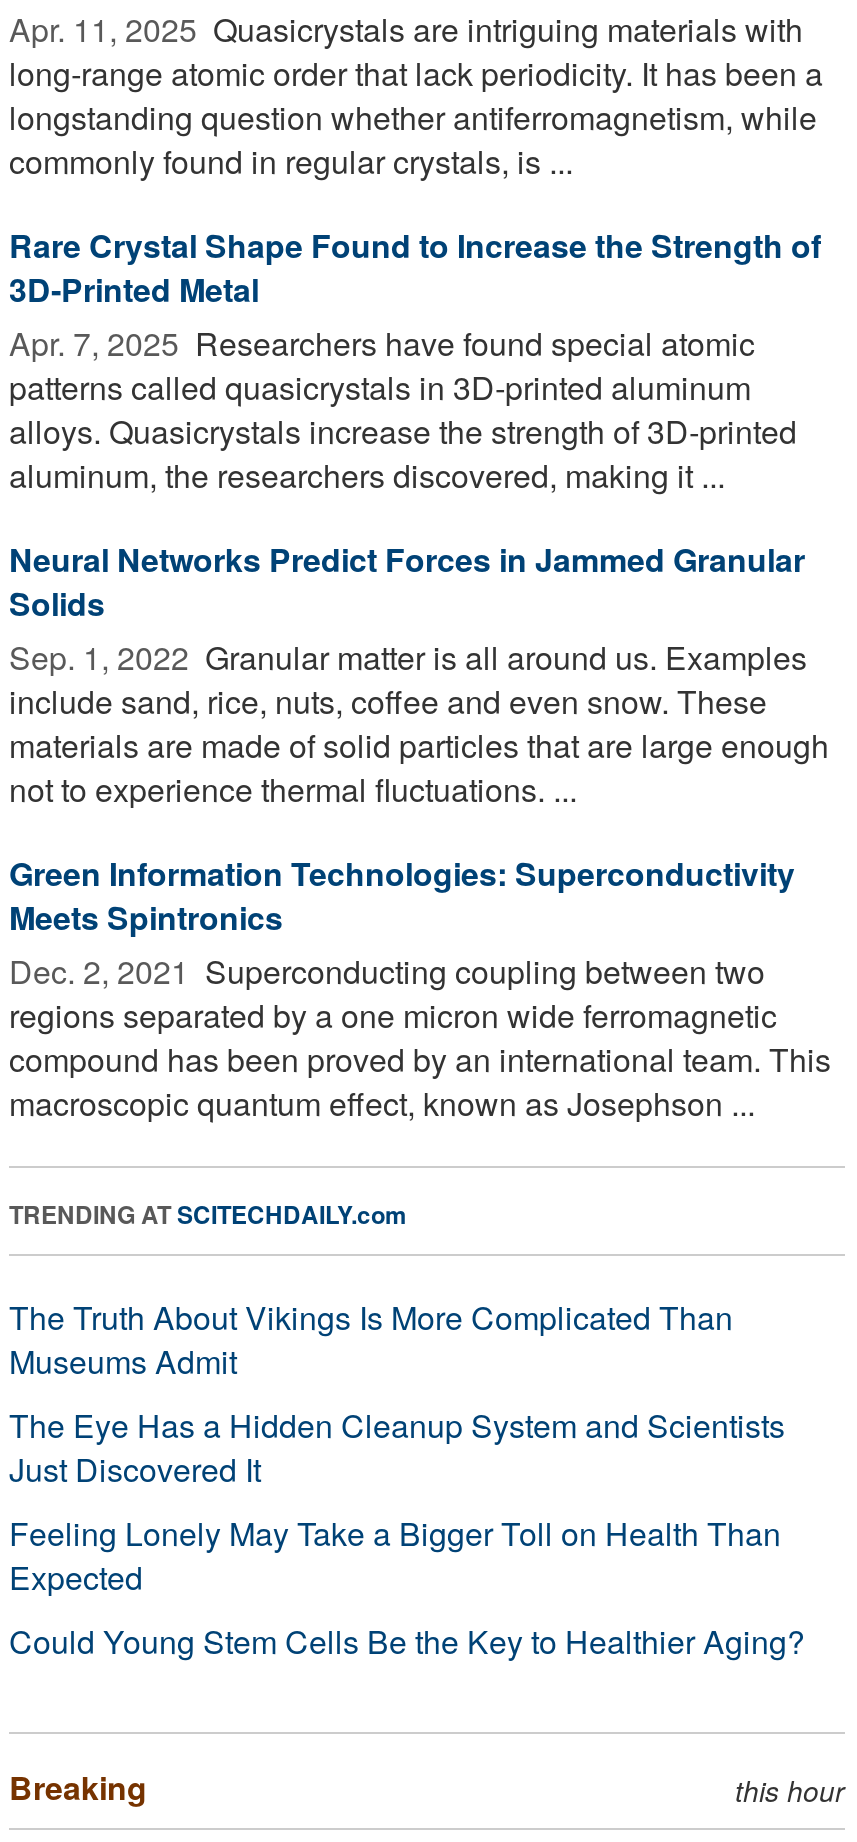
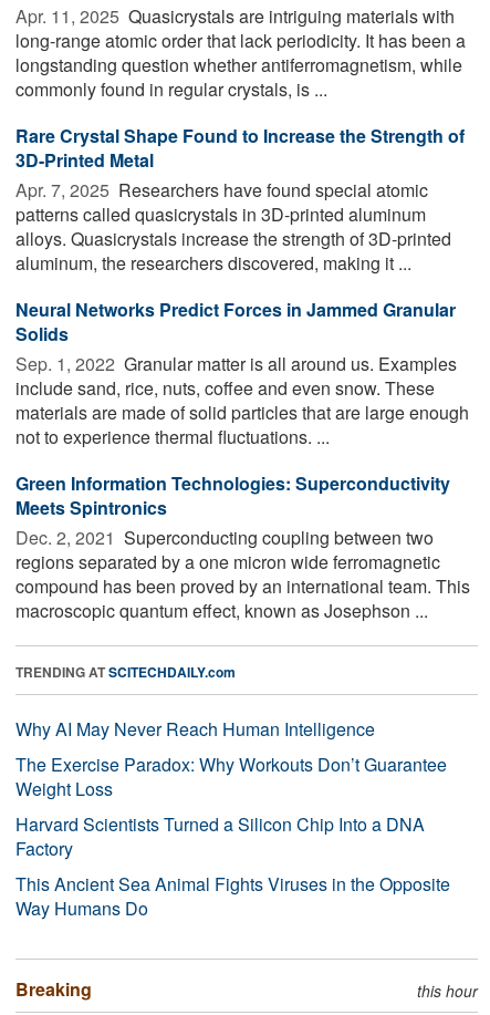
[9,1294,805,1664] The Truth About Vikings Is More Complicated Than | Museums Admit | The Eye Has a Hidden Cleanup System and Scientists | Just Discovered It | Feeling Lonely May Take a Bigger Toll on Health Than | Expected | Could Young Stem Cells Be the Key to Healthier Aging? -> [15,716,450,921] Why AI May Never Reach Human Intelligence | The Exercise Paradox: Why Workouts Don’t Guarantee | Weight Loss | Harvard Scientists Turned a Silicon Chip Into a DNA | Factory | This Ancient Sea Animal Fights Viruses in the Opposite | Way Humans Do

